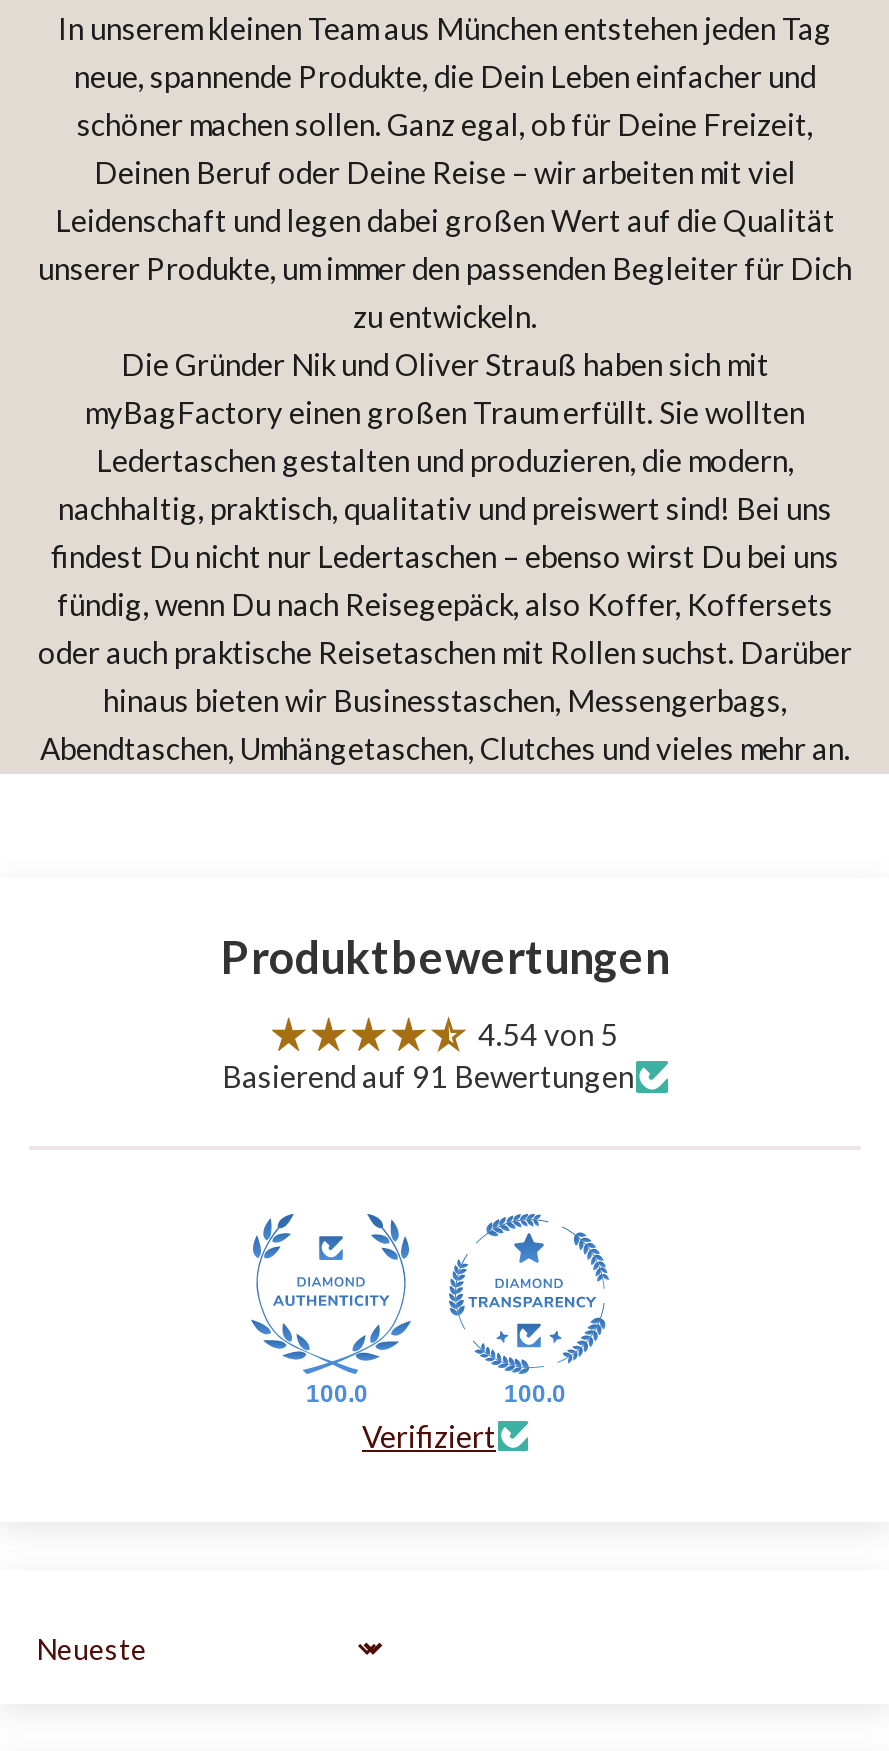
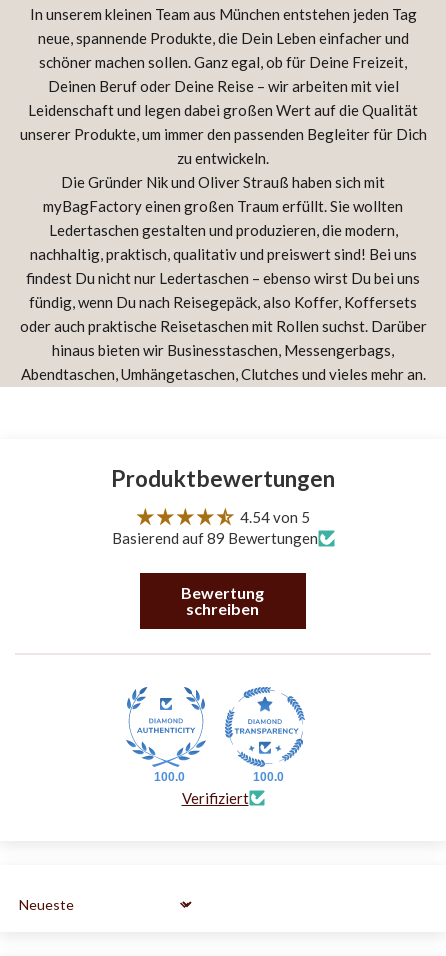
[222,1057,634,1093] Basierend auf 91 Bewertungen -> [111,529,317,618] Basierend auf 89 Bewertungen | Bewertung | schreiben

